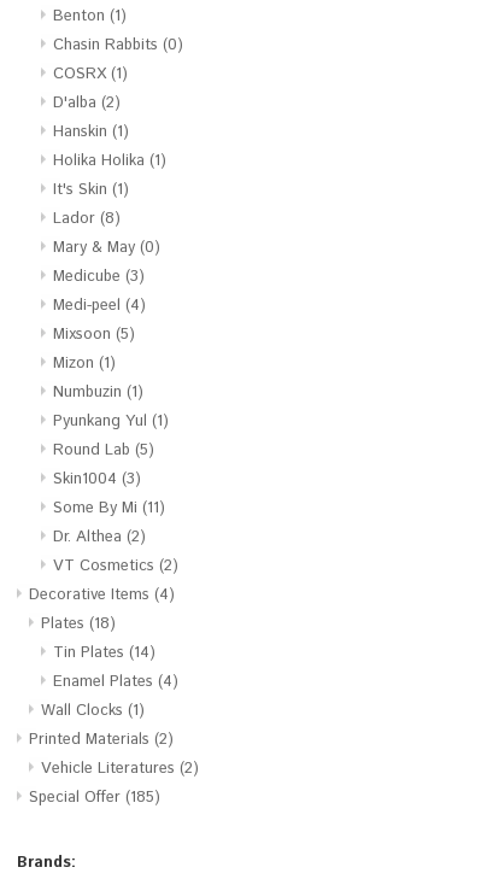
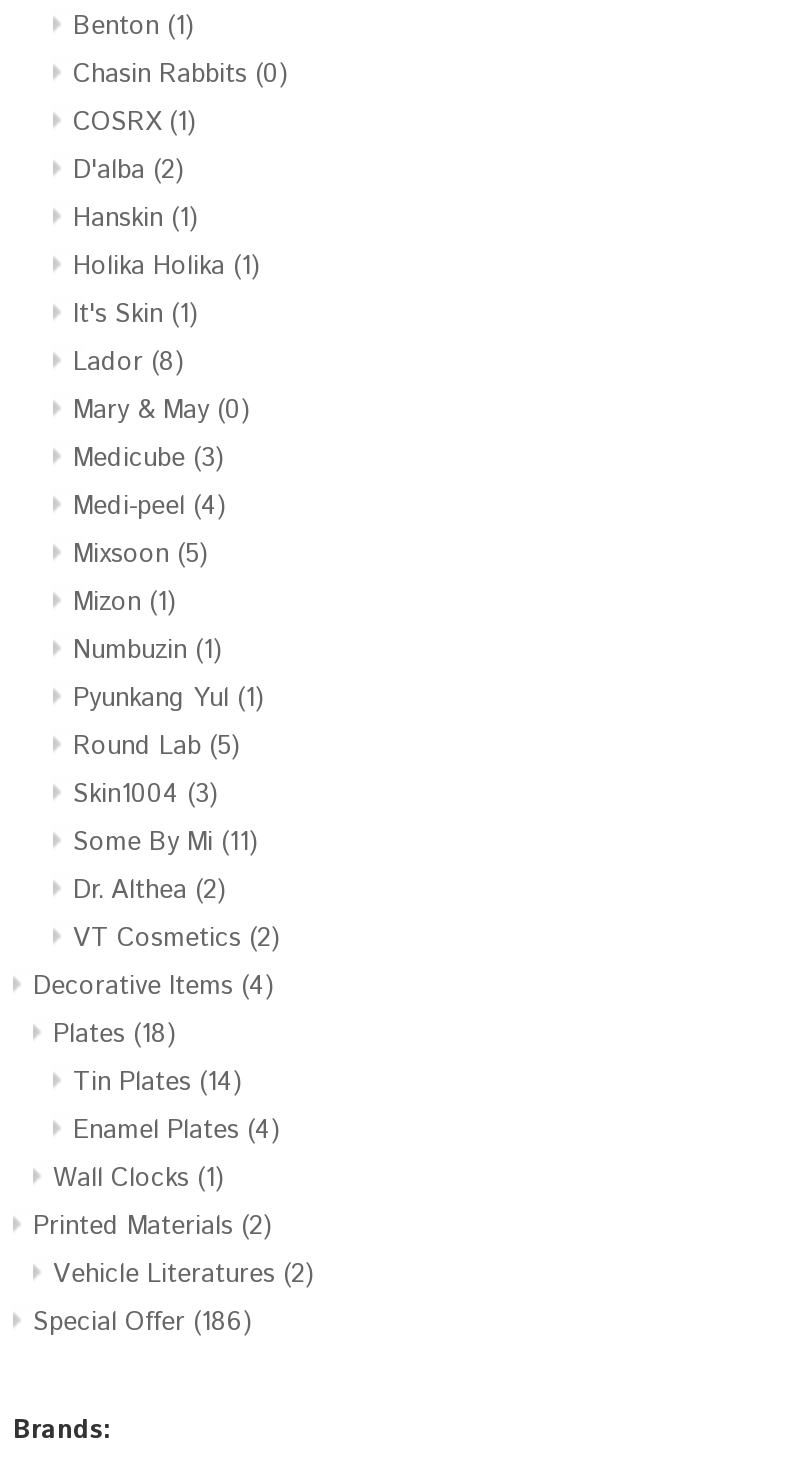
[29,786,160,809] Special Offer (185) -> [33,1303,253,1341] Special Offer (186)

